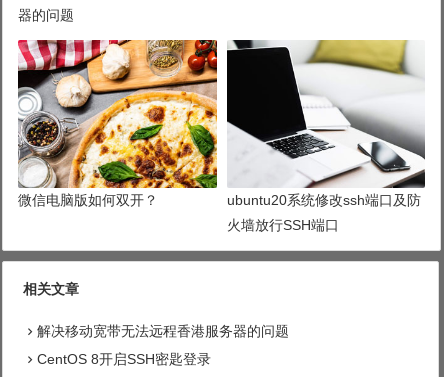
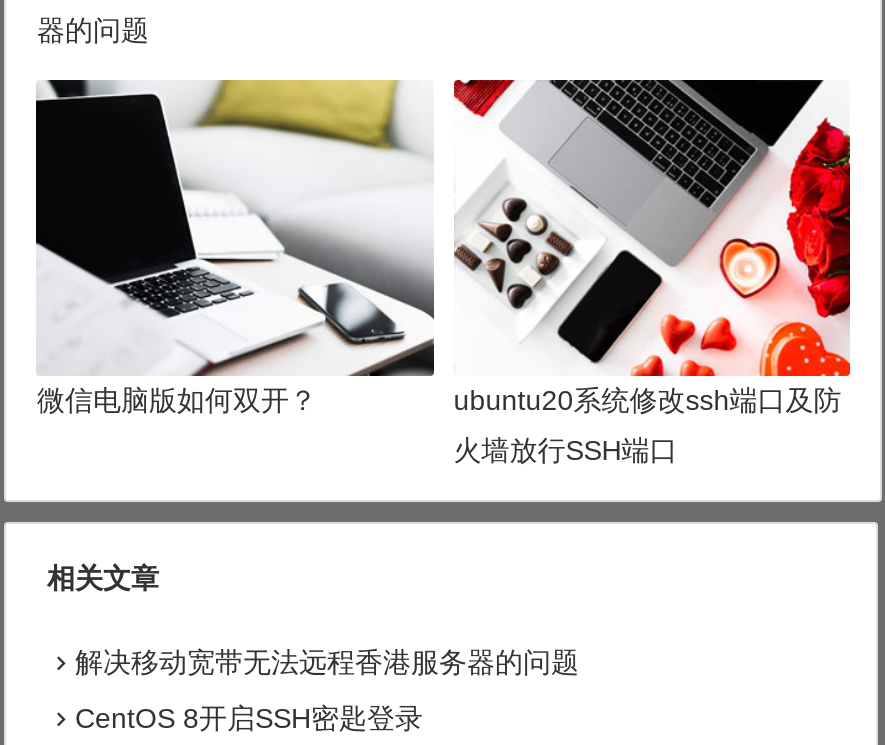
[17,39,218,189] [image] -> [34,78,436,378] [image]
[226,39,426,189] [image] -> [452,78,852,378] [image]

